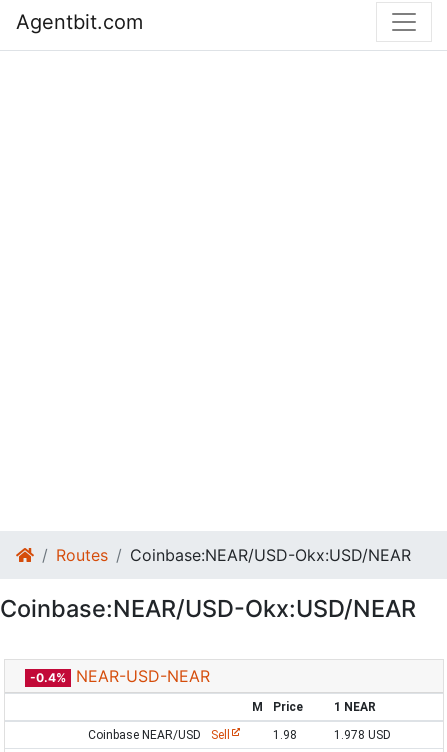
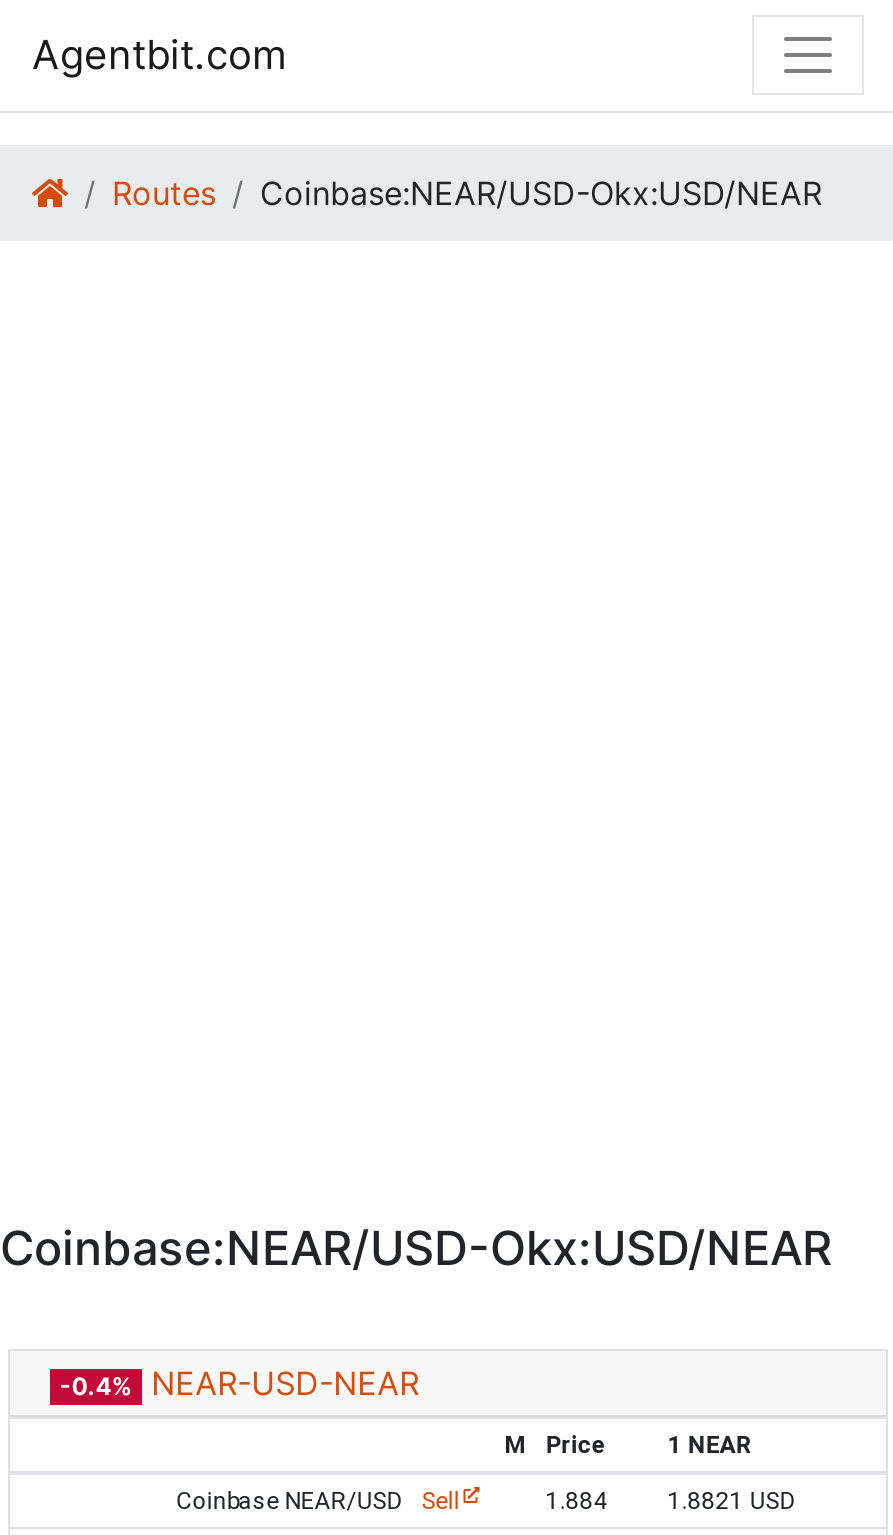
moved [56,545,411,565] -> [112,173,822,213]: Routes | Coinbase:NEAR/USD-Okx:USD/NEAR
[273,728,297,742] 1.98 -> [546,1487,608,1515] 1.884
[334,728,391,742] 1.978 USD -> [668,1487,796,1515] 1.8821 USD

